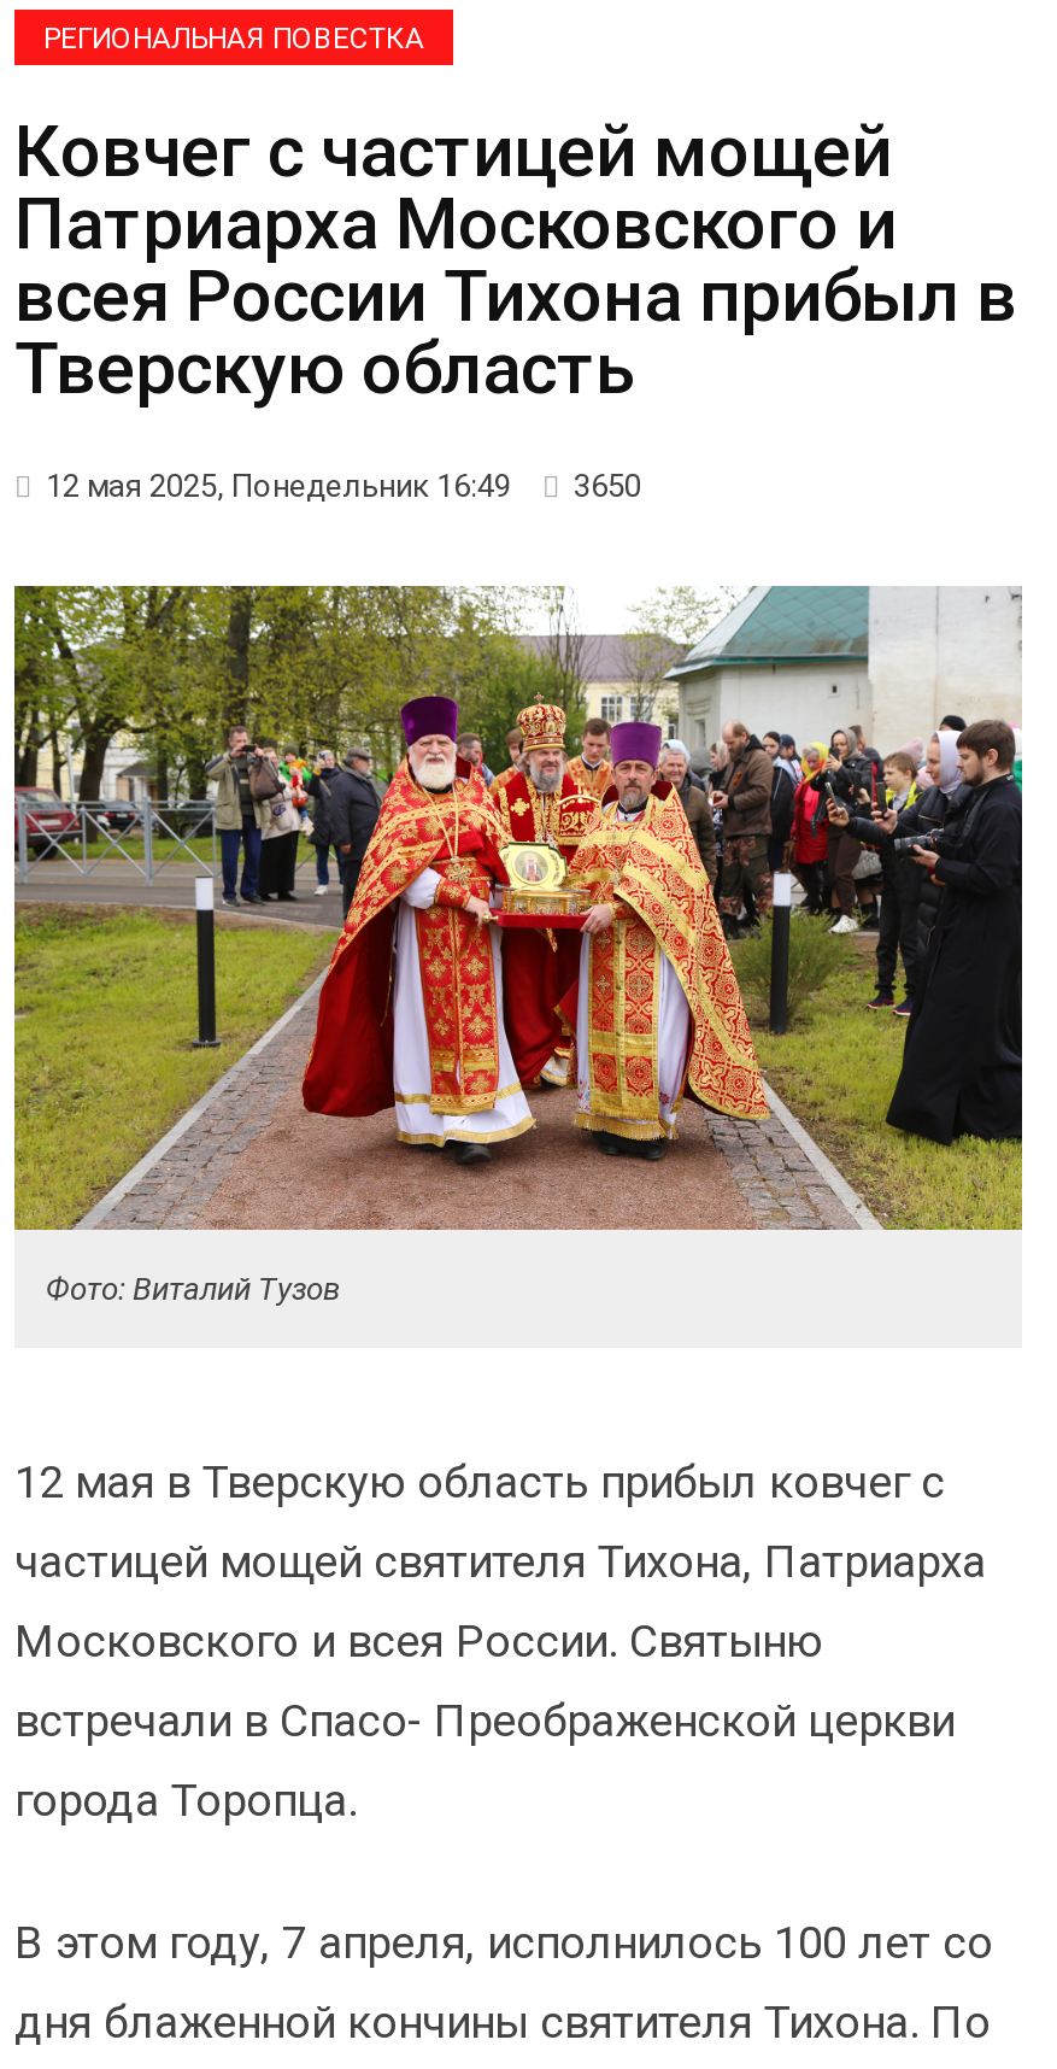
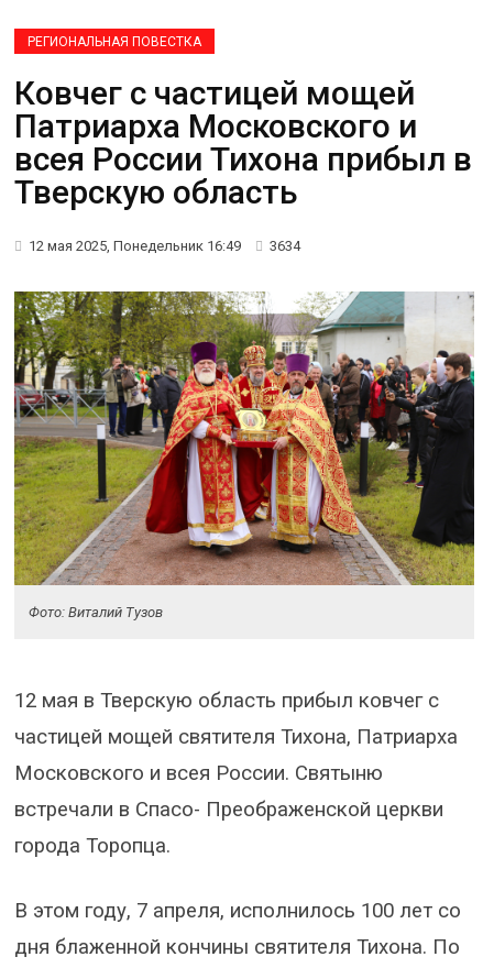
[46,467,641,503] 12 мая 2025, Понедельник 16:49 3650 -> [29,237,300,254] 12 мая 2025, Понедельник 16:49 3634

